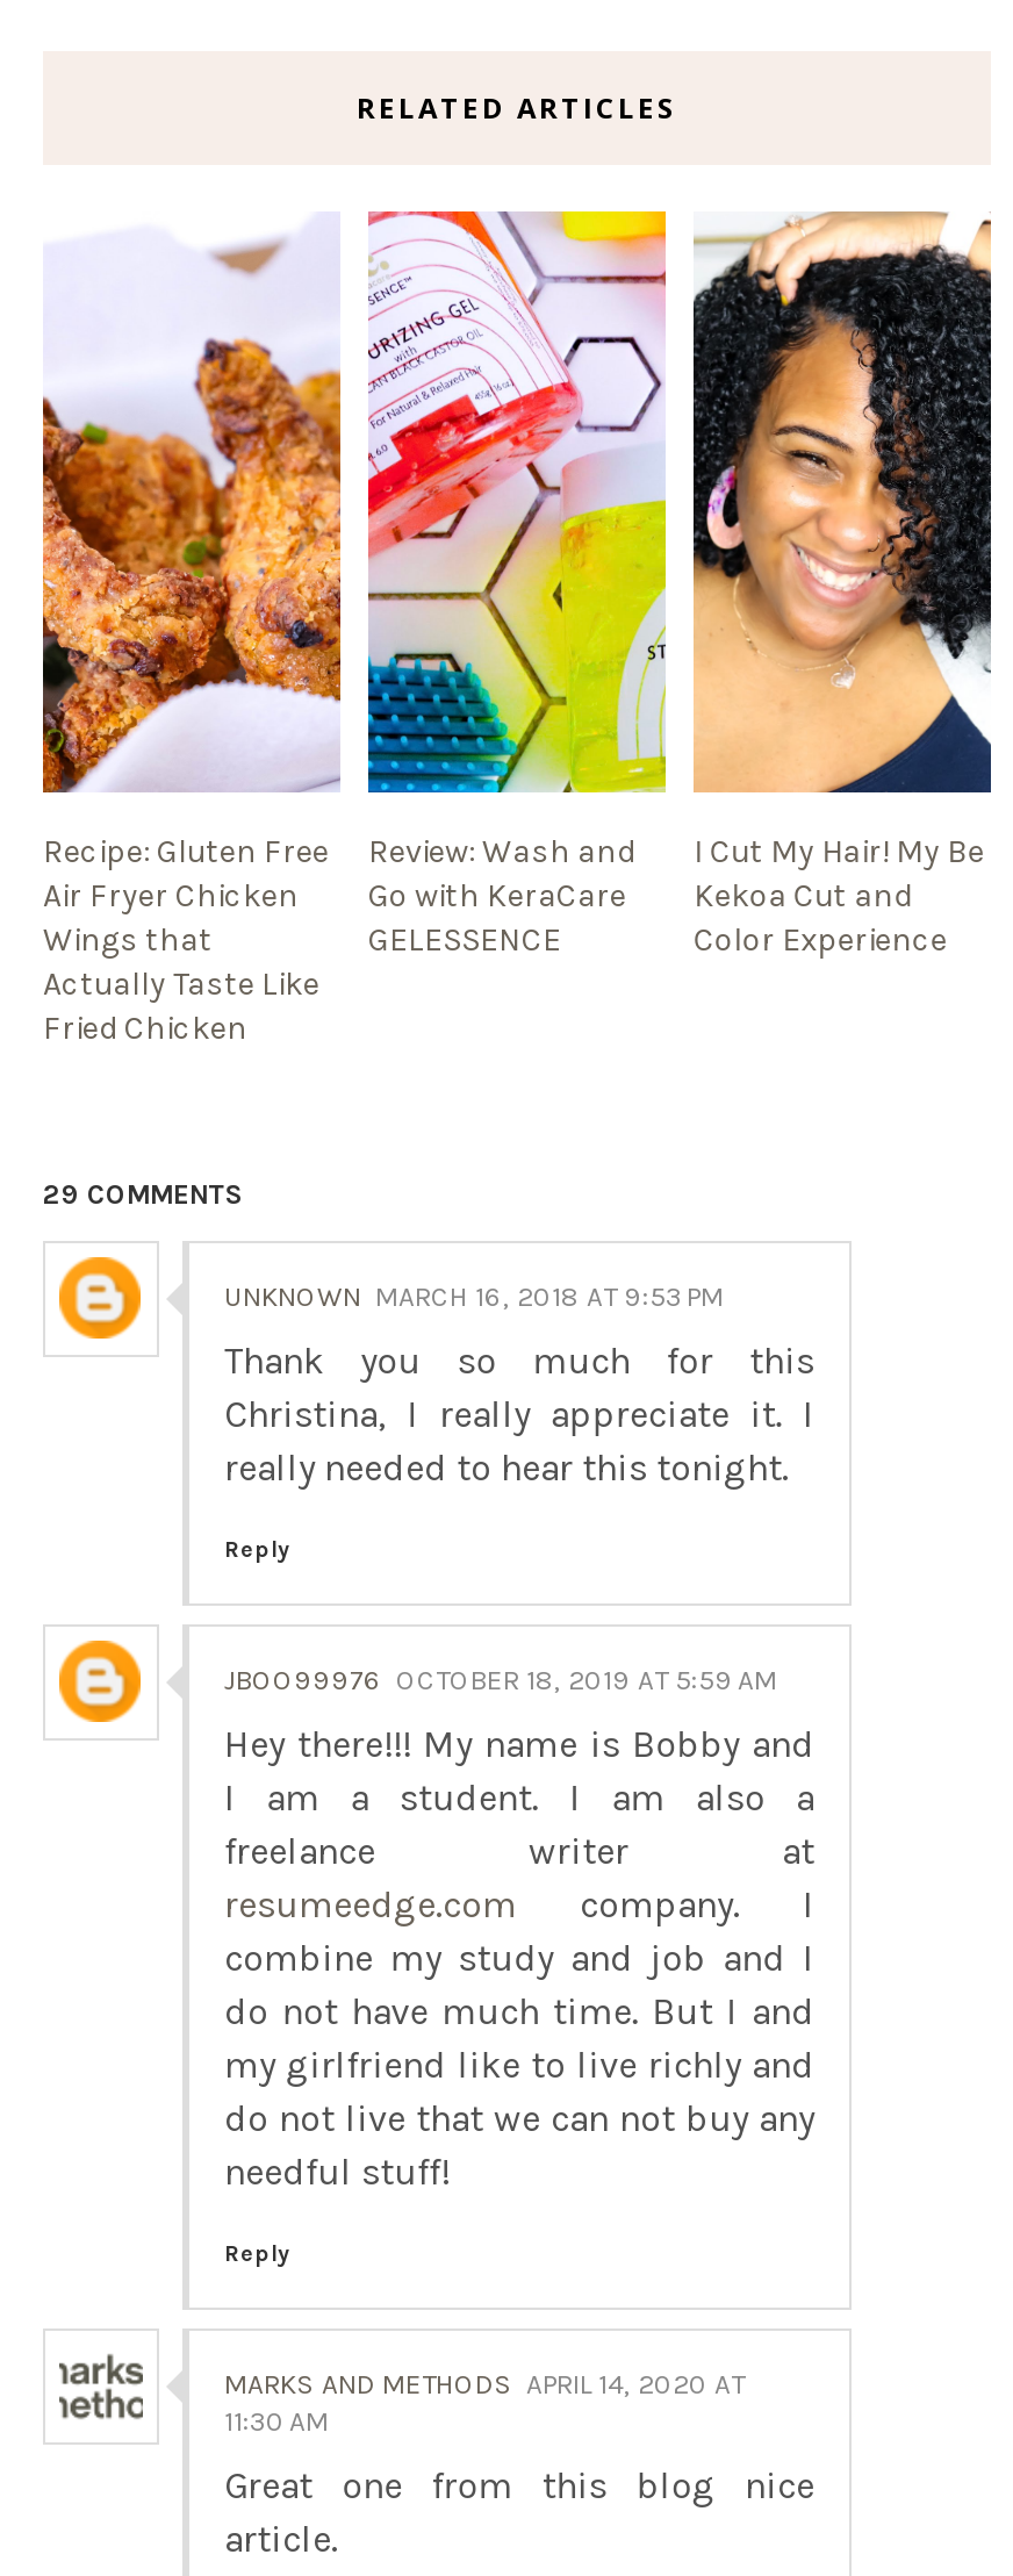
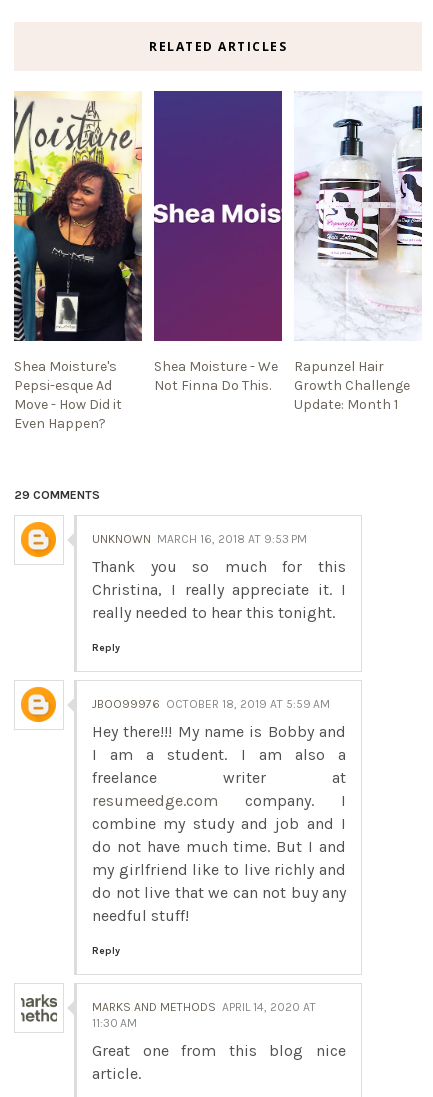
[366,209,668,959] [image] | Review: Wash and | Go with KeraCare | GELESSENCE -> [153,90,283,394] [image] | Shea Moisture - We | Not Finna Do This.
[691,211,993,959] [image] | I Cut My Hair! My Be | Kekoa Cut and | Color Experience -> [293,91,422,413] [image] | Rapunzel Hair | Growth Challenge | Update: Month 1
[41,239,343,1047] [image] | Recipe: Gluten Free | Air Fryer Chicken | Wings that | Actually Taste Like | Fried Chicken -> [13,91,143,432] [image] | Shea Moisture's | Pepsi-esque Ad | Move - How Did it | Even Happen?

